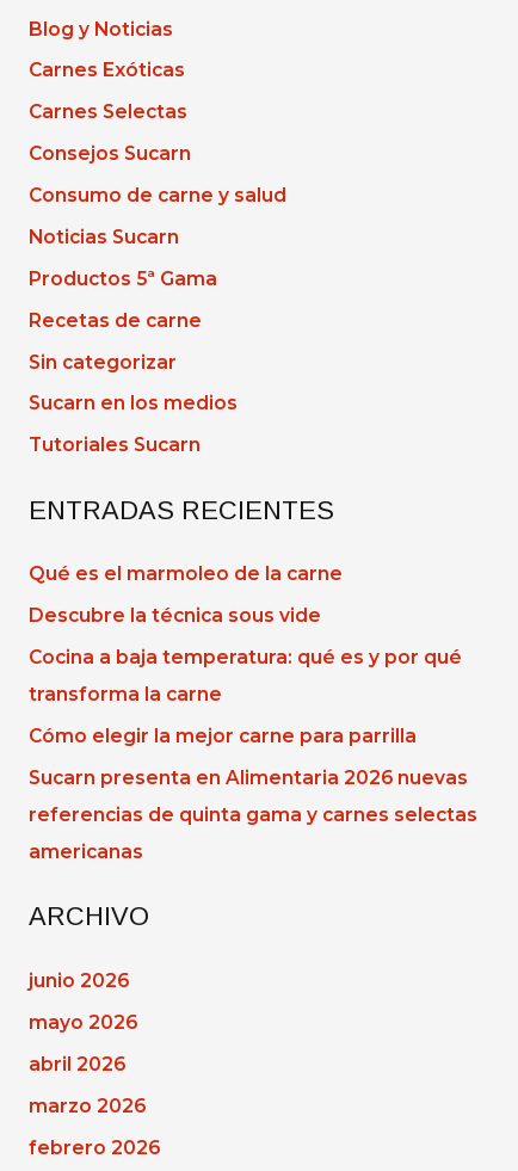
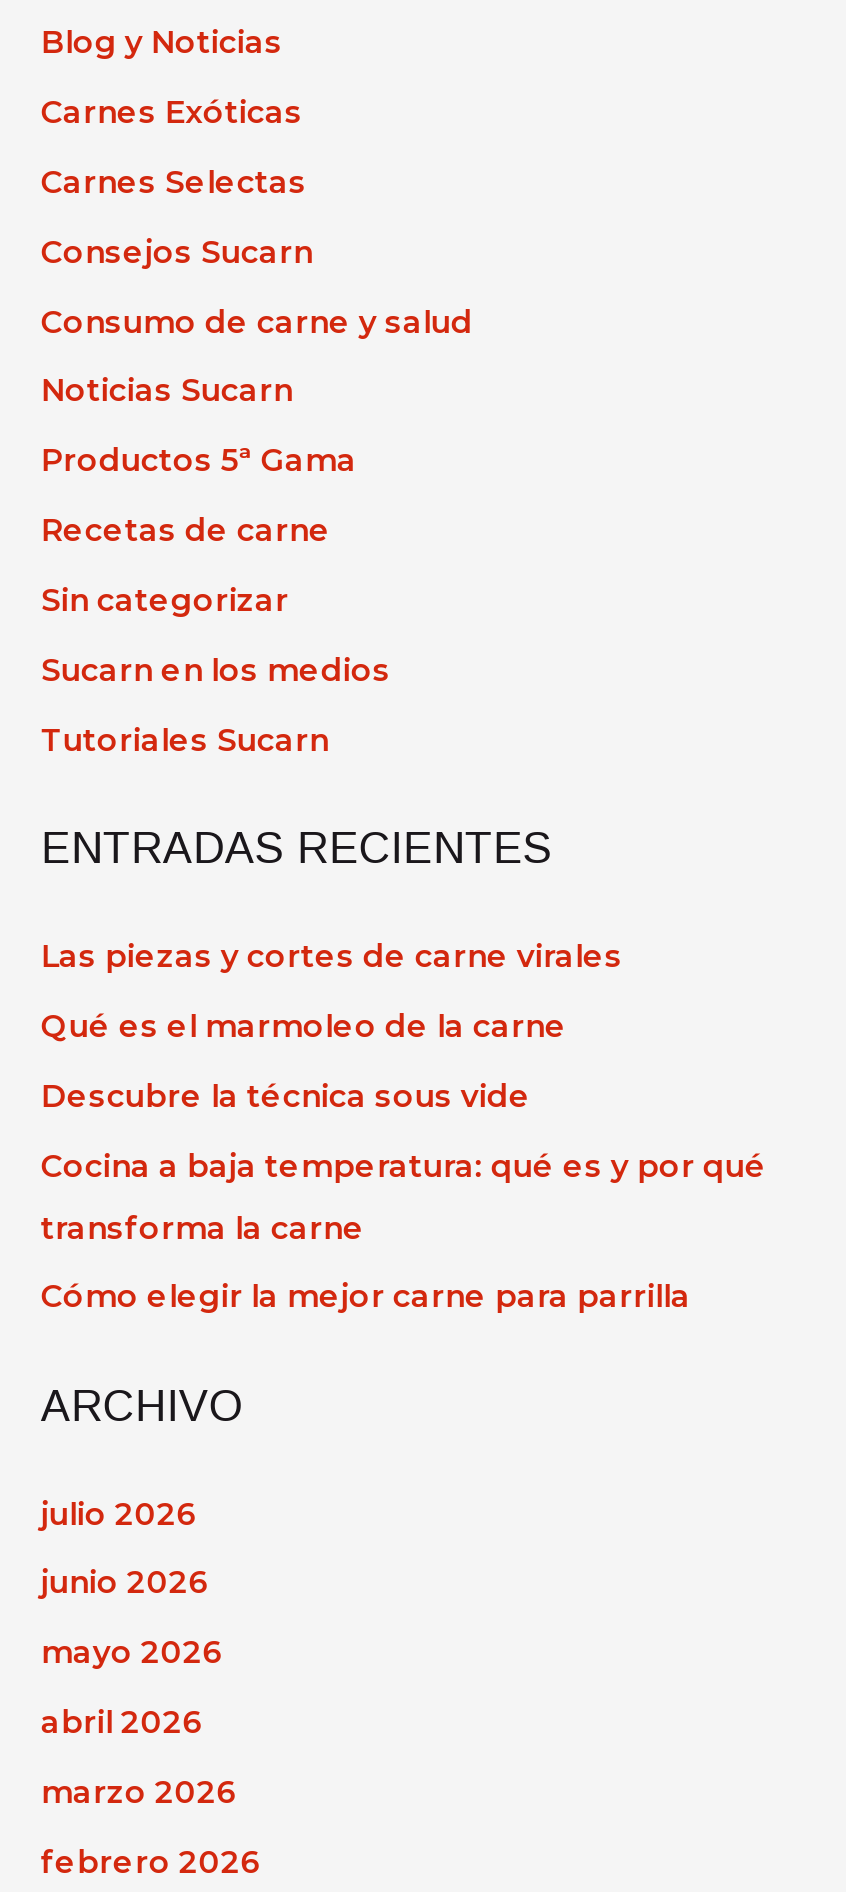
none -> [41,937,623,975] Las piezas y cortes de carne virales
moved [29,563,462,747] -> [41,1007,767,1316]: Qué es el marmoleo de la carne | Descubre la técnica sous vide | Cocina a baja temperatura: qué es y por qué | transforma la carne | Cómo elegir la mejor carne para parrilla
[29,766,477,863] Sucarn presenta en Alimentaria 2026 nuevas | referencias de quinta gama y carnes selectas | americanas -> none
moved [29,901,149,931] -> [41,1380,243,1430]: ARCHIVO
none -> [41,1494,197,1532] julio 2026

